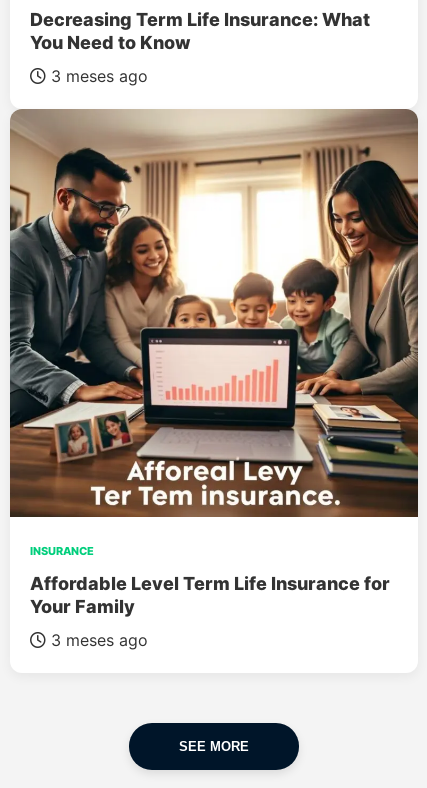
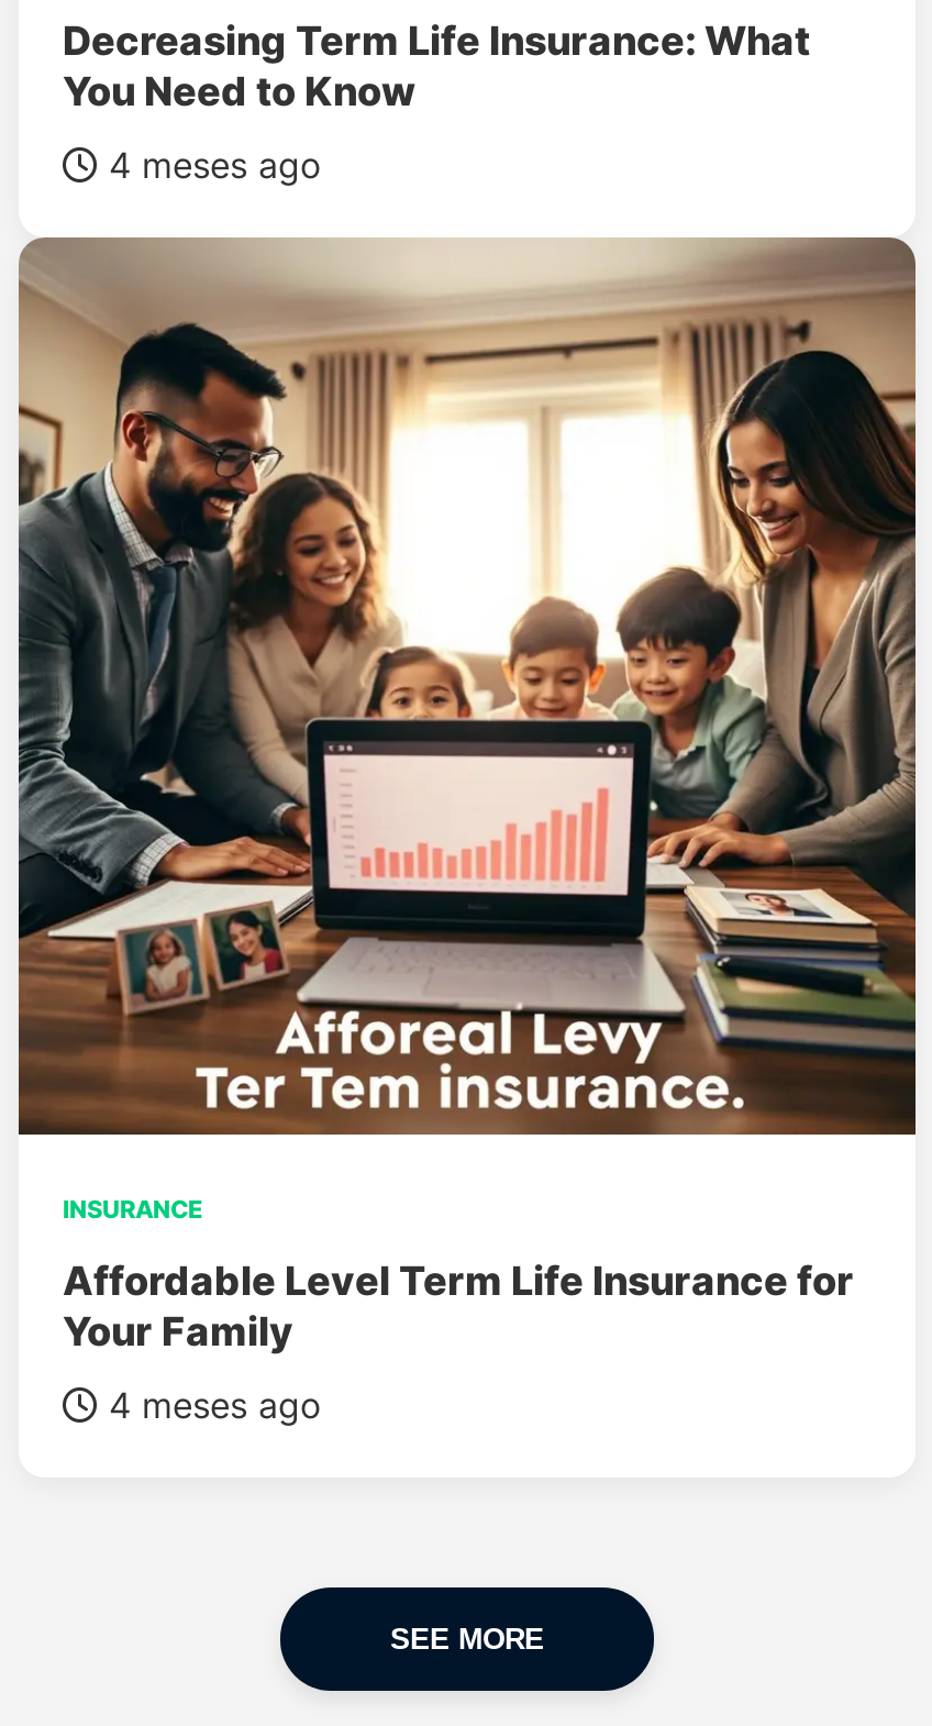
[46,66,148,86] 3 meses ago -> [98,143,322,187] 4 meses ago
[46,630,148,650] 3 meses ago -> [98,1383,322,1427] 4 meses ago

